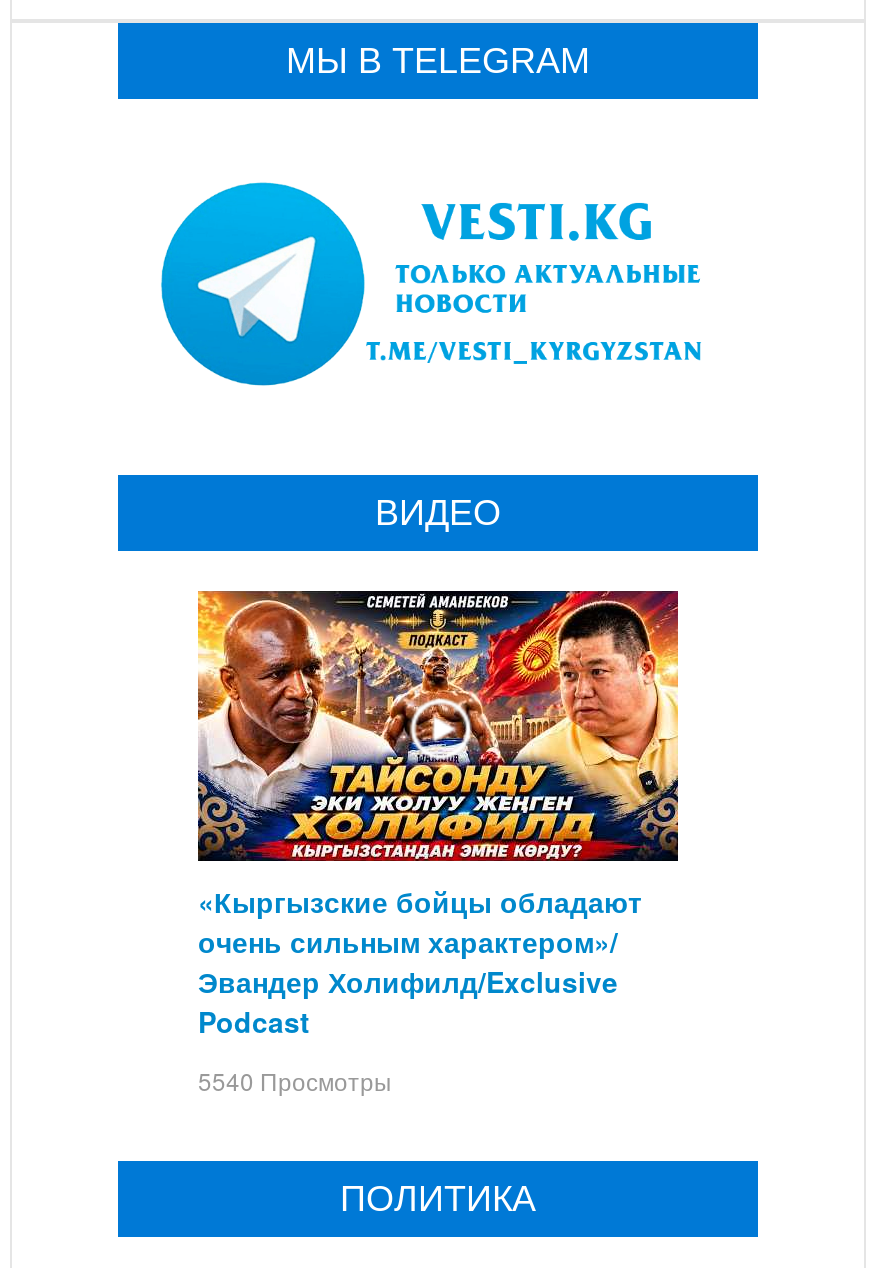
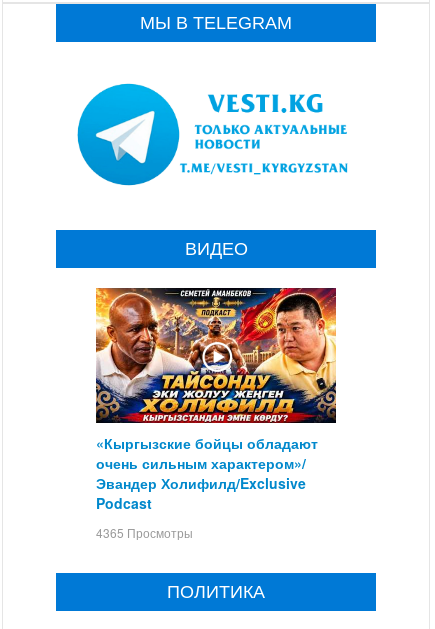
[198,1063,392,1097] 5540 Просмотры -> [96,524,193,541] 4365 Просмотры

